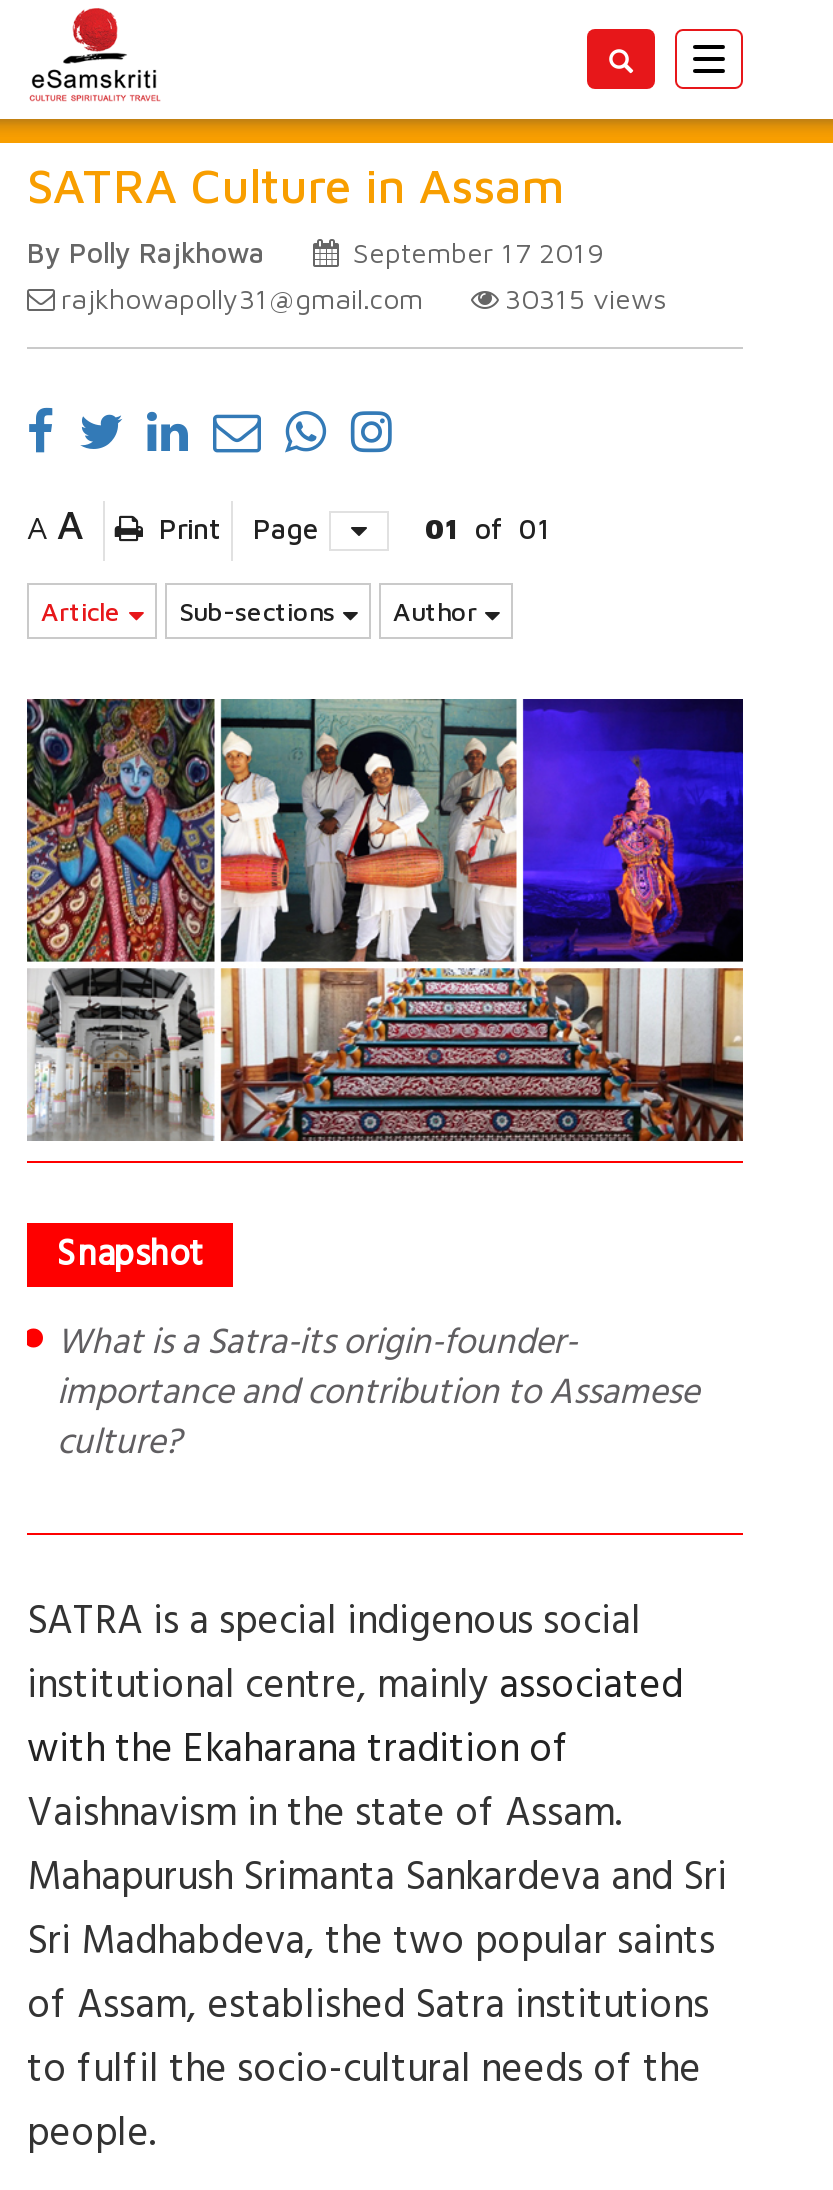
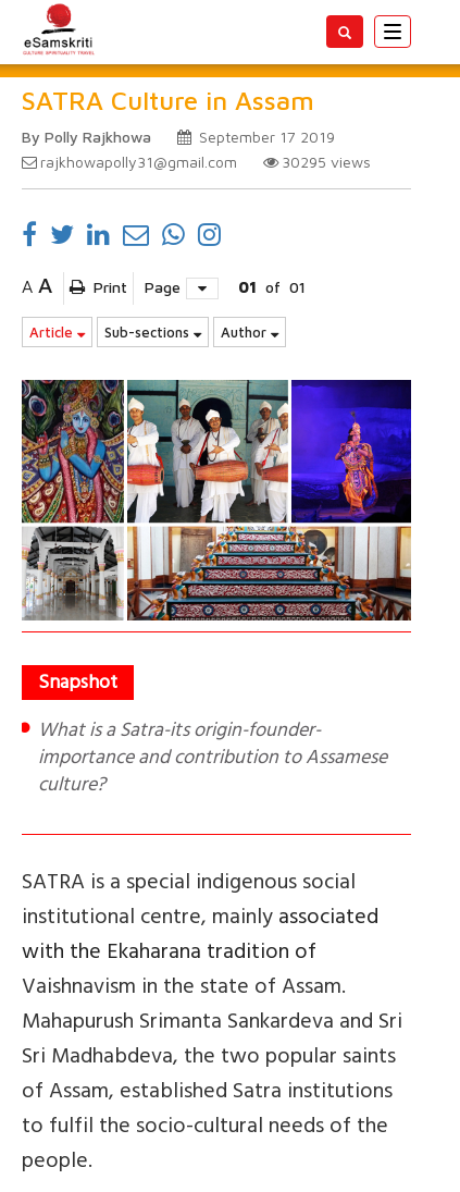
[505,281,667,315] 30315 views -> [282,152,371,171] 30295 views

